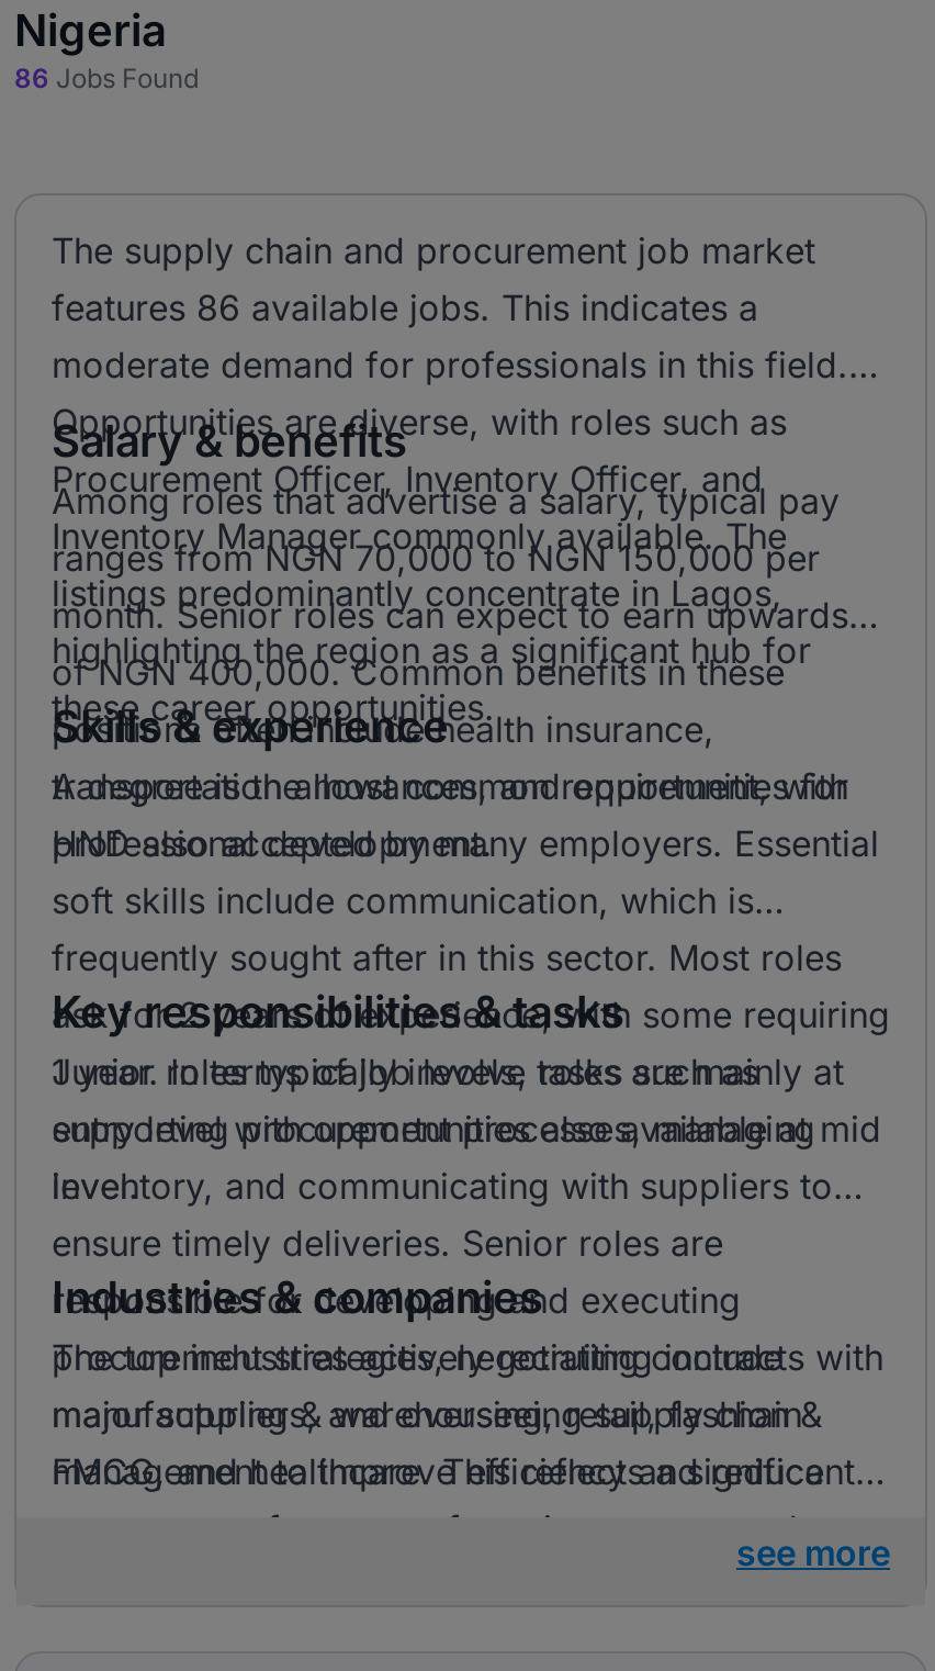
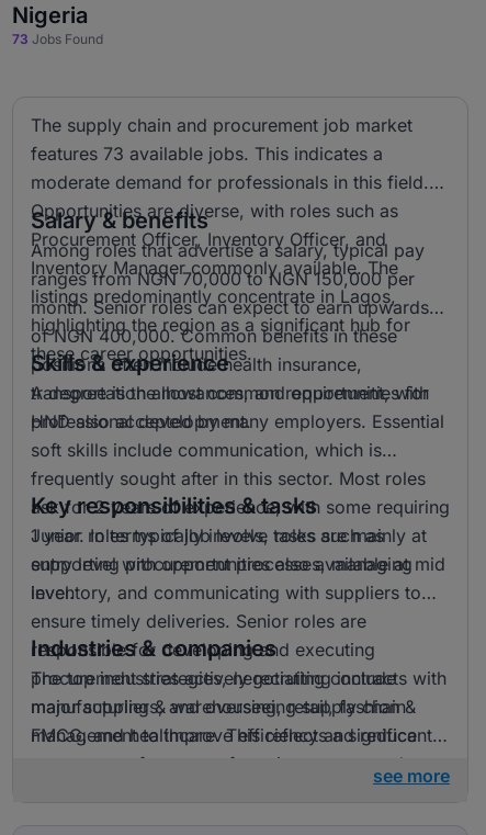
[14,61,199,94] 86 Jobs Found -> [12,31,103,47] 73 Jobs Found
[52,285,758,329] features 86 available jobs. This indicates a -> [31,143,383,165] features 73 available jobs. This indicates a

